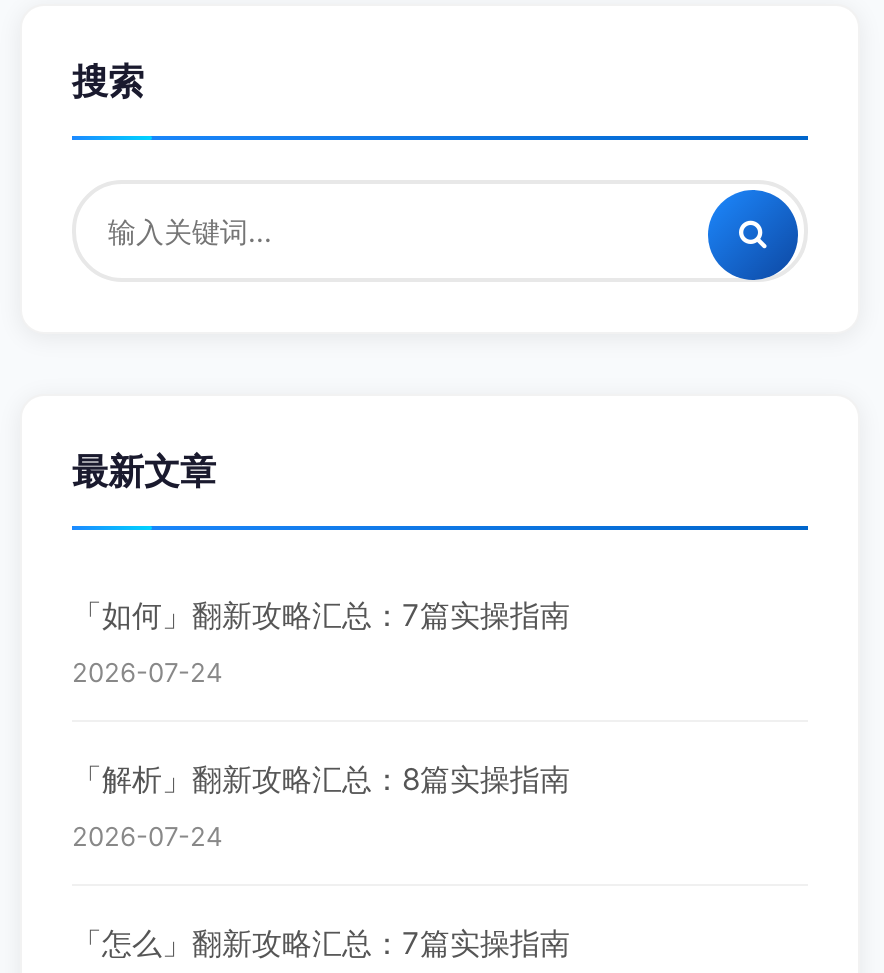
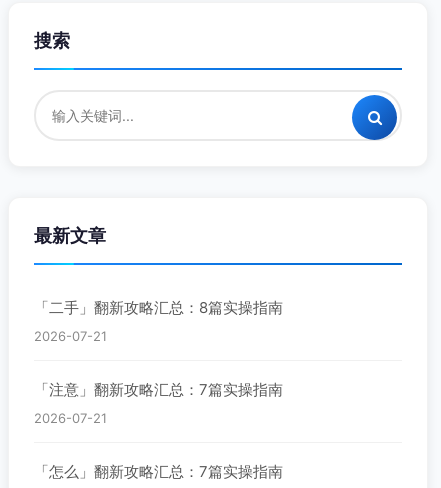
[72,596,570,634] 「如何」翻新攻略汇总：7篇实操指南 -> [34,298,283,317] 「二手」翻新攻略汇总：8篇实操指南
[72,656,222,688] 2026-07-24 -> [34,328,107,344] 2026-07-21
[72,760,570,798] 「解析」翻新攻略汇总：8篇实操指南 -> [34,380,283,399] 「注意」翻新攻略汇总：7篇实操指南
[72,820,222,852] 2026-07-24 -> [34,410,107,426] 2026-07-21

